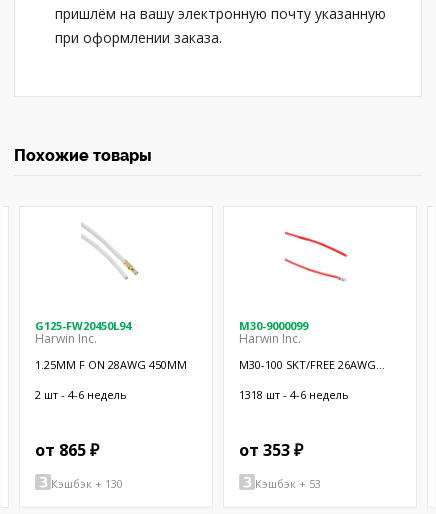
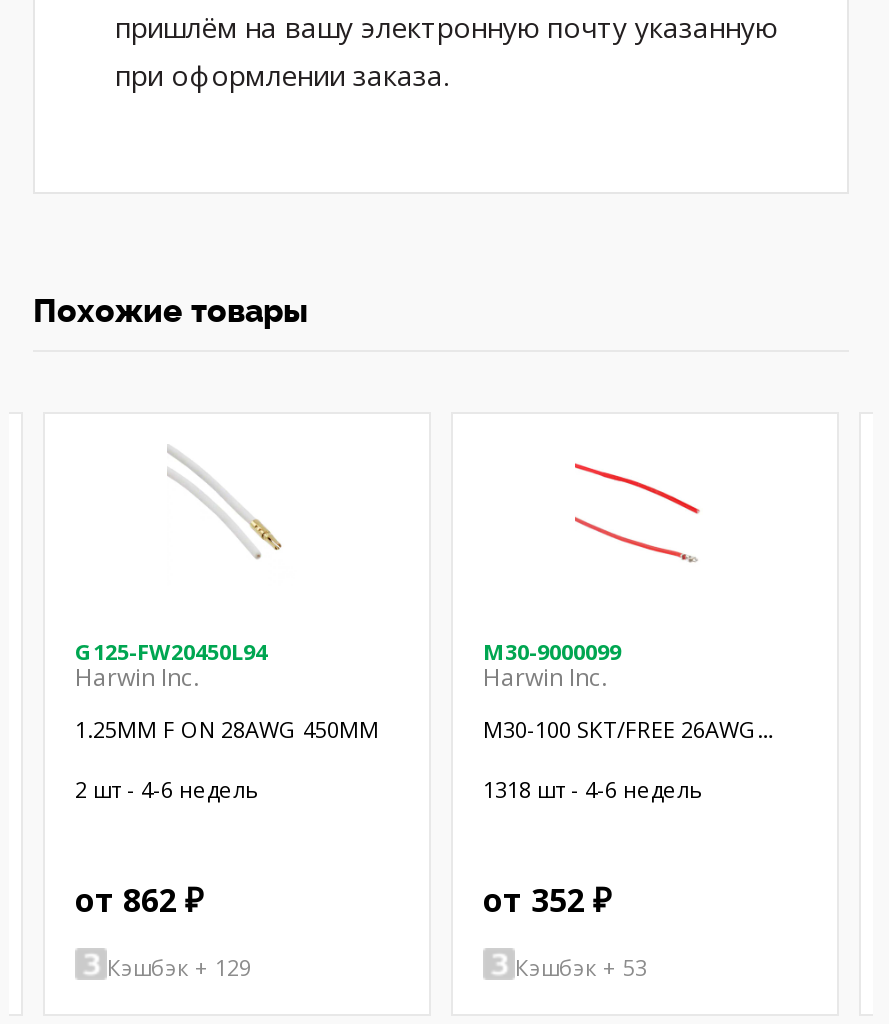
[35,439,99,461] от 865 ₽ -> [75,878,203,922] от 862 ₽
[239,439,303,461] от 353 ₽ -> [483,878,611,922] от 352 ₽
[51,475,123,490] Кэшбэк + 130 -> [107,951,251,981] Кэшбэк + 129

